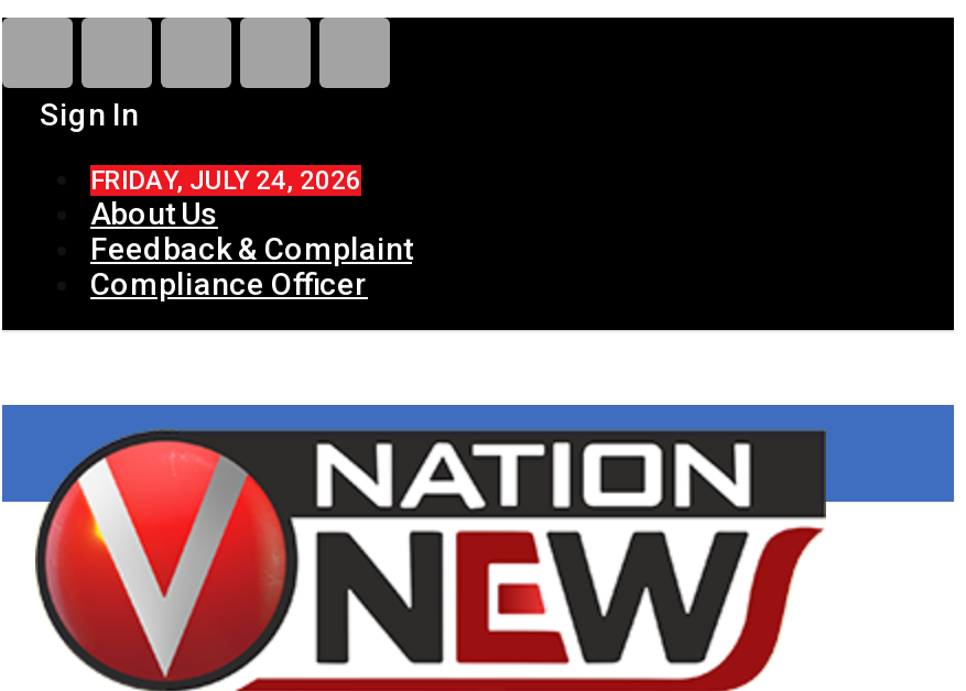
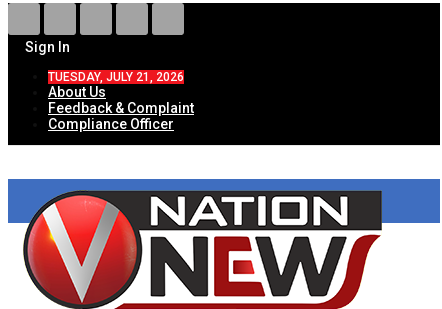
[90,165,361,196] FRIDAY, JULY 24, 2026 -> [48,70,184,84] TUESDAY, JULY 21, 2026

